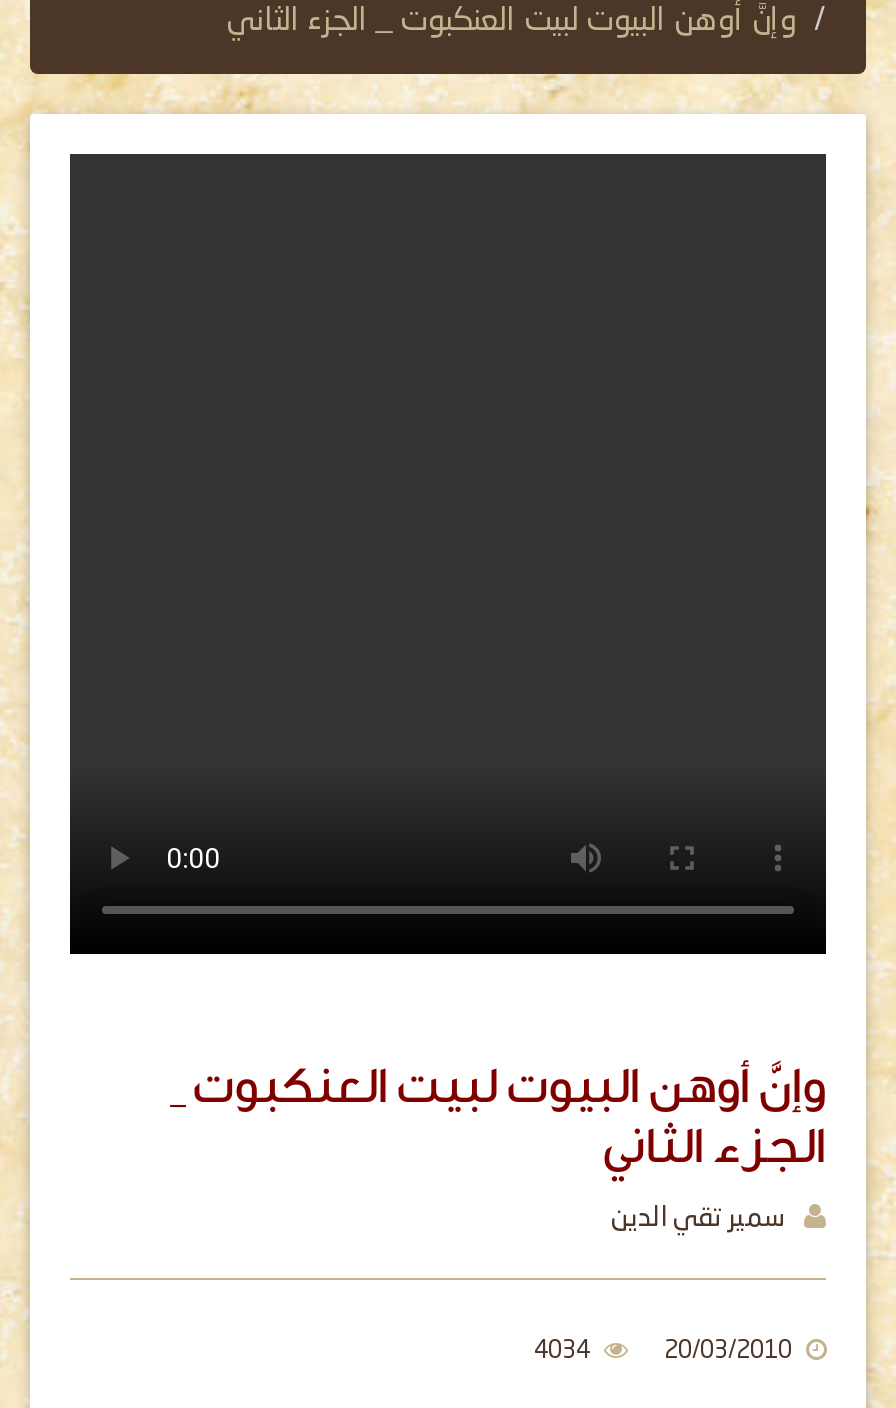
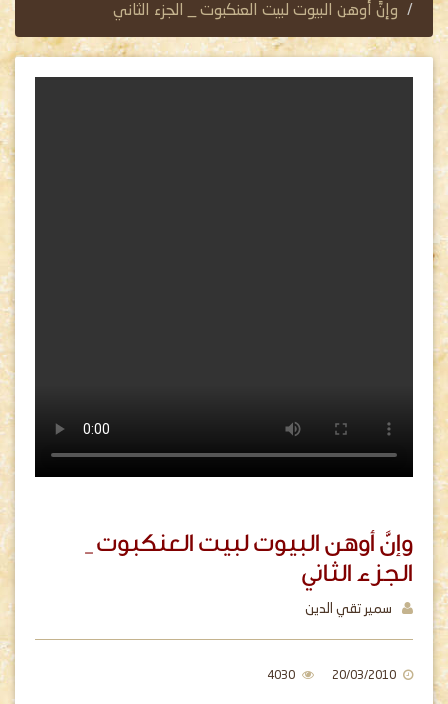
[534,1340,590,1364] 4034 -> [267,670,295,682] 4030

